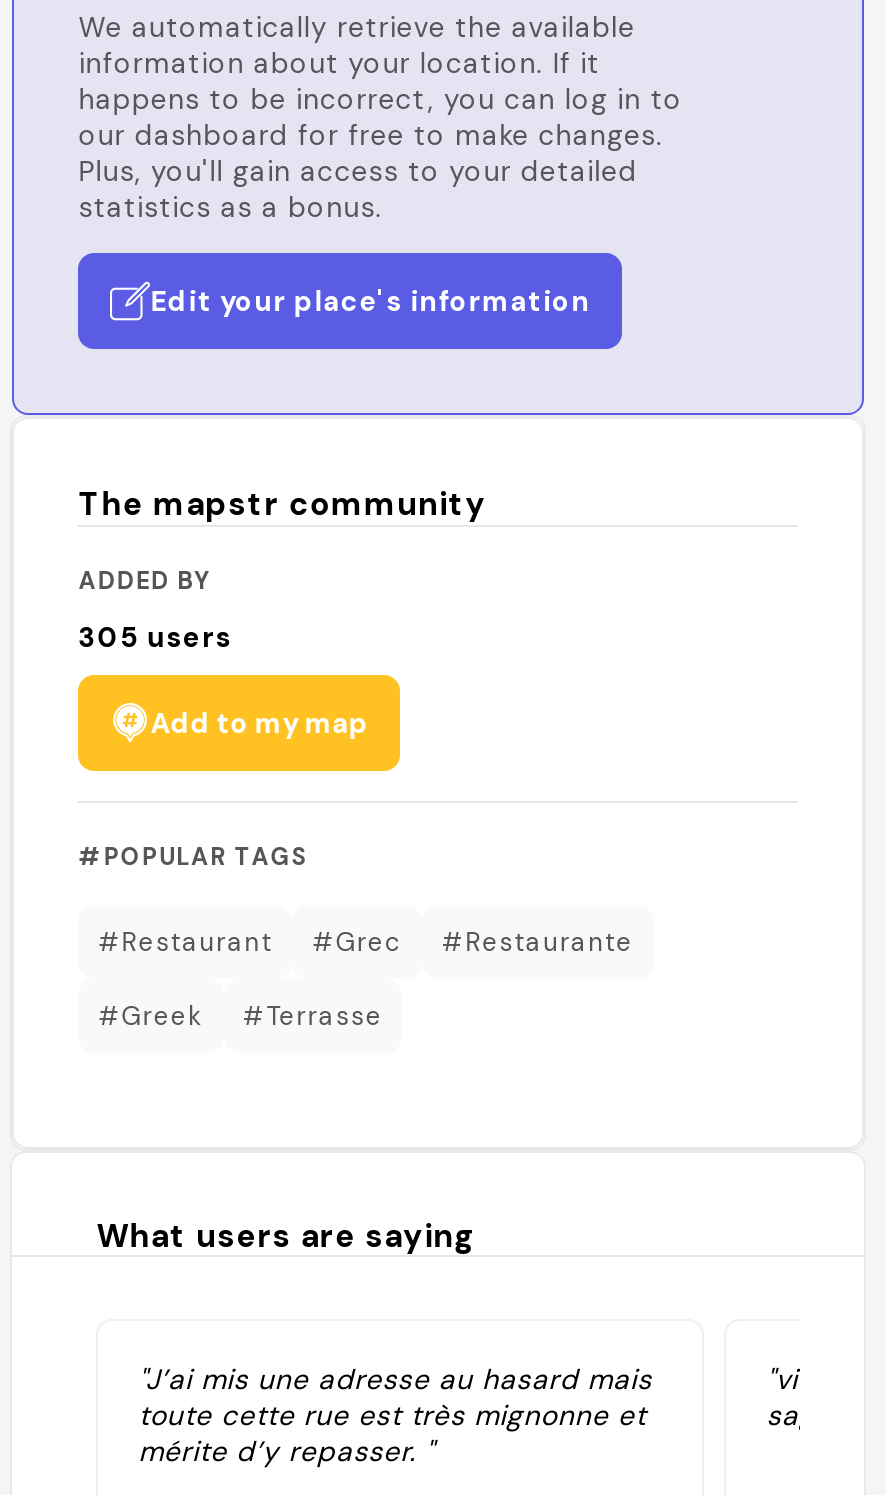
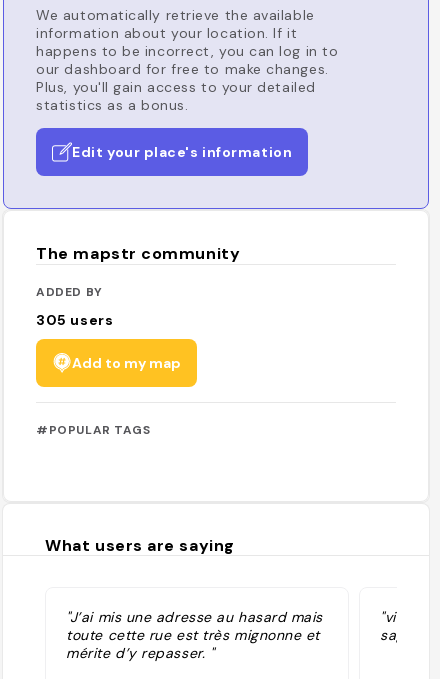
[98,924,633,1032] #Restaurant | #Grec | #Restaurante | #Greek | #Terrasse -> none

